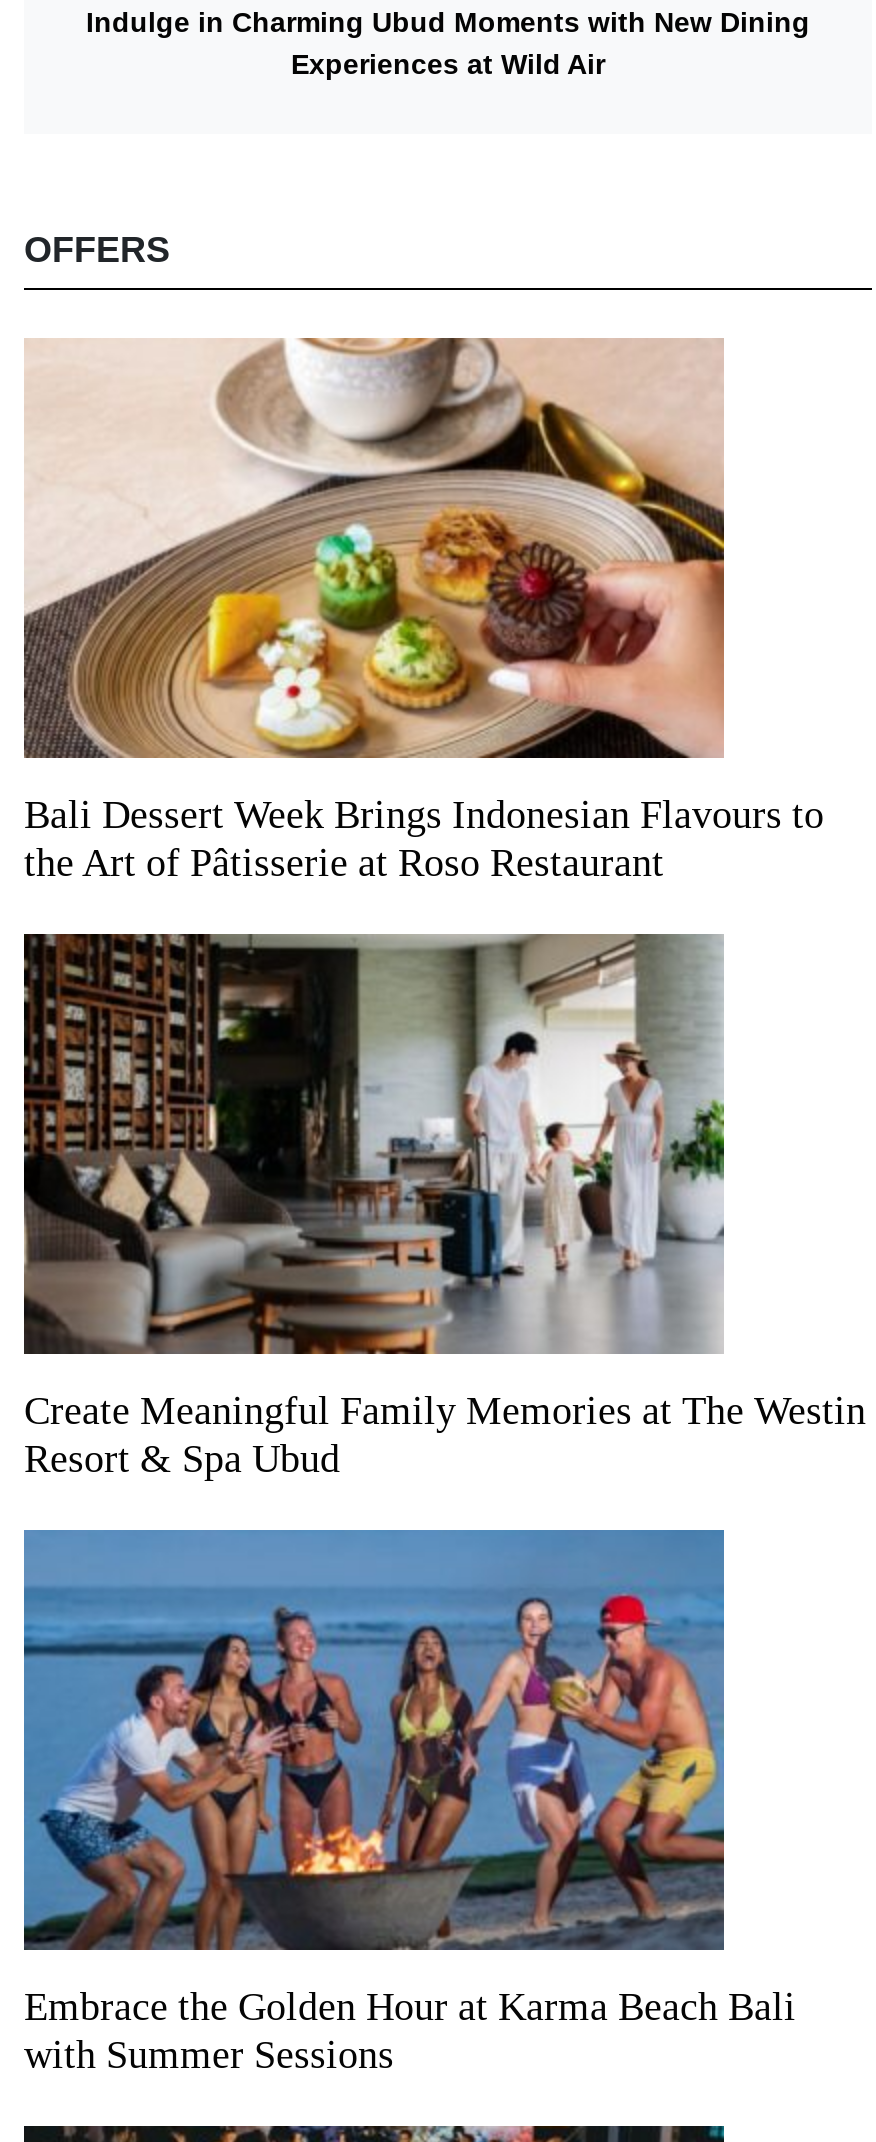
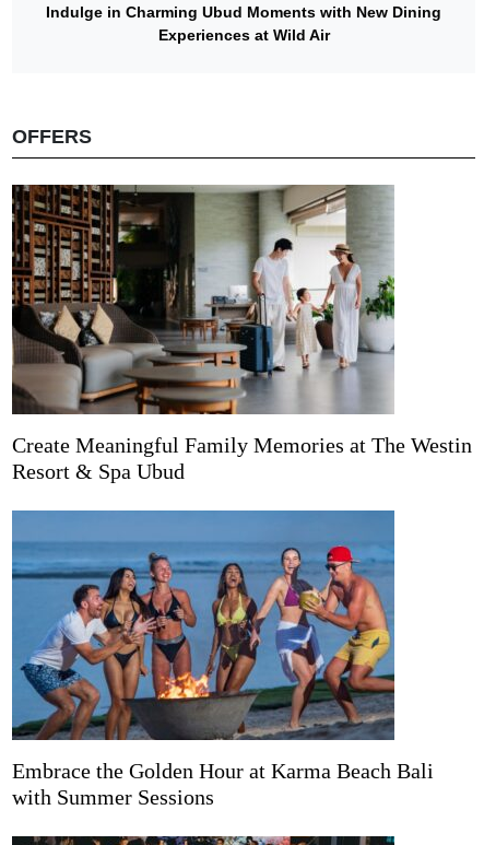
[22,338,824,884] [image] | Bali Dessert Week Brings Indonesian Flavours to | the Art of Pâtisserie at Roso Restaurant -> none

